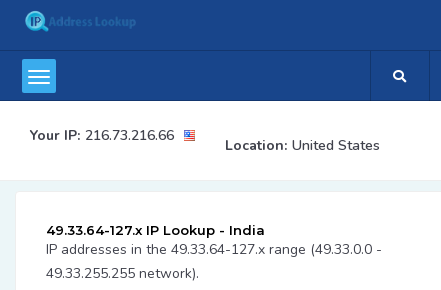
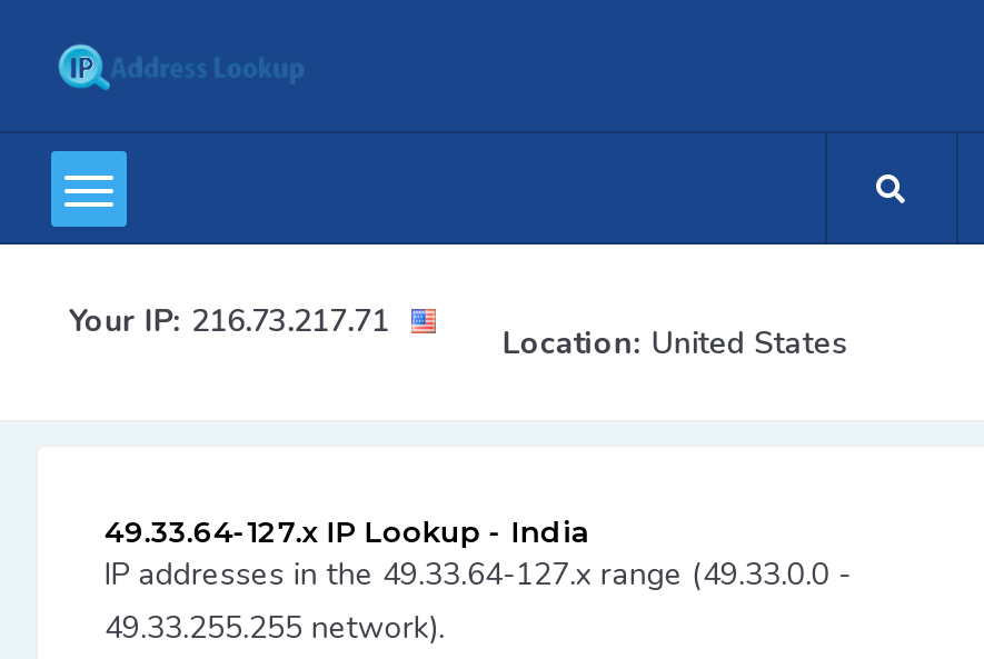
[30,126,174,145] Your IP: 216.73.216.66 -> [69,300,389,342] Your IP: 216.73.217.71

